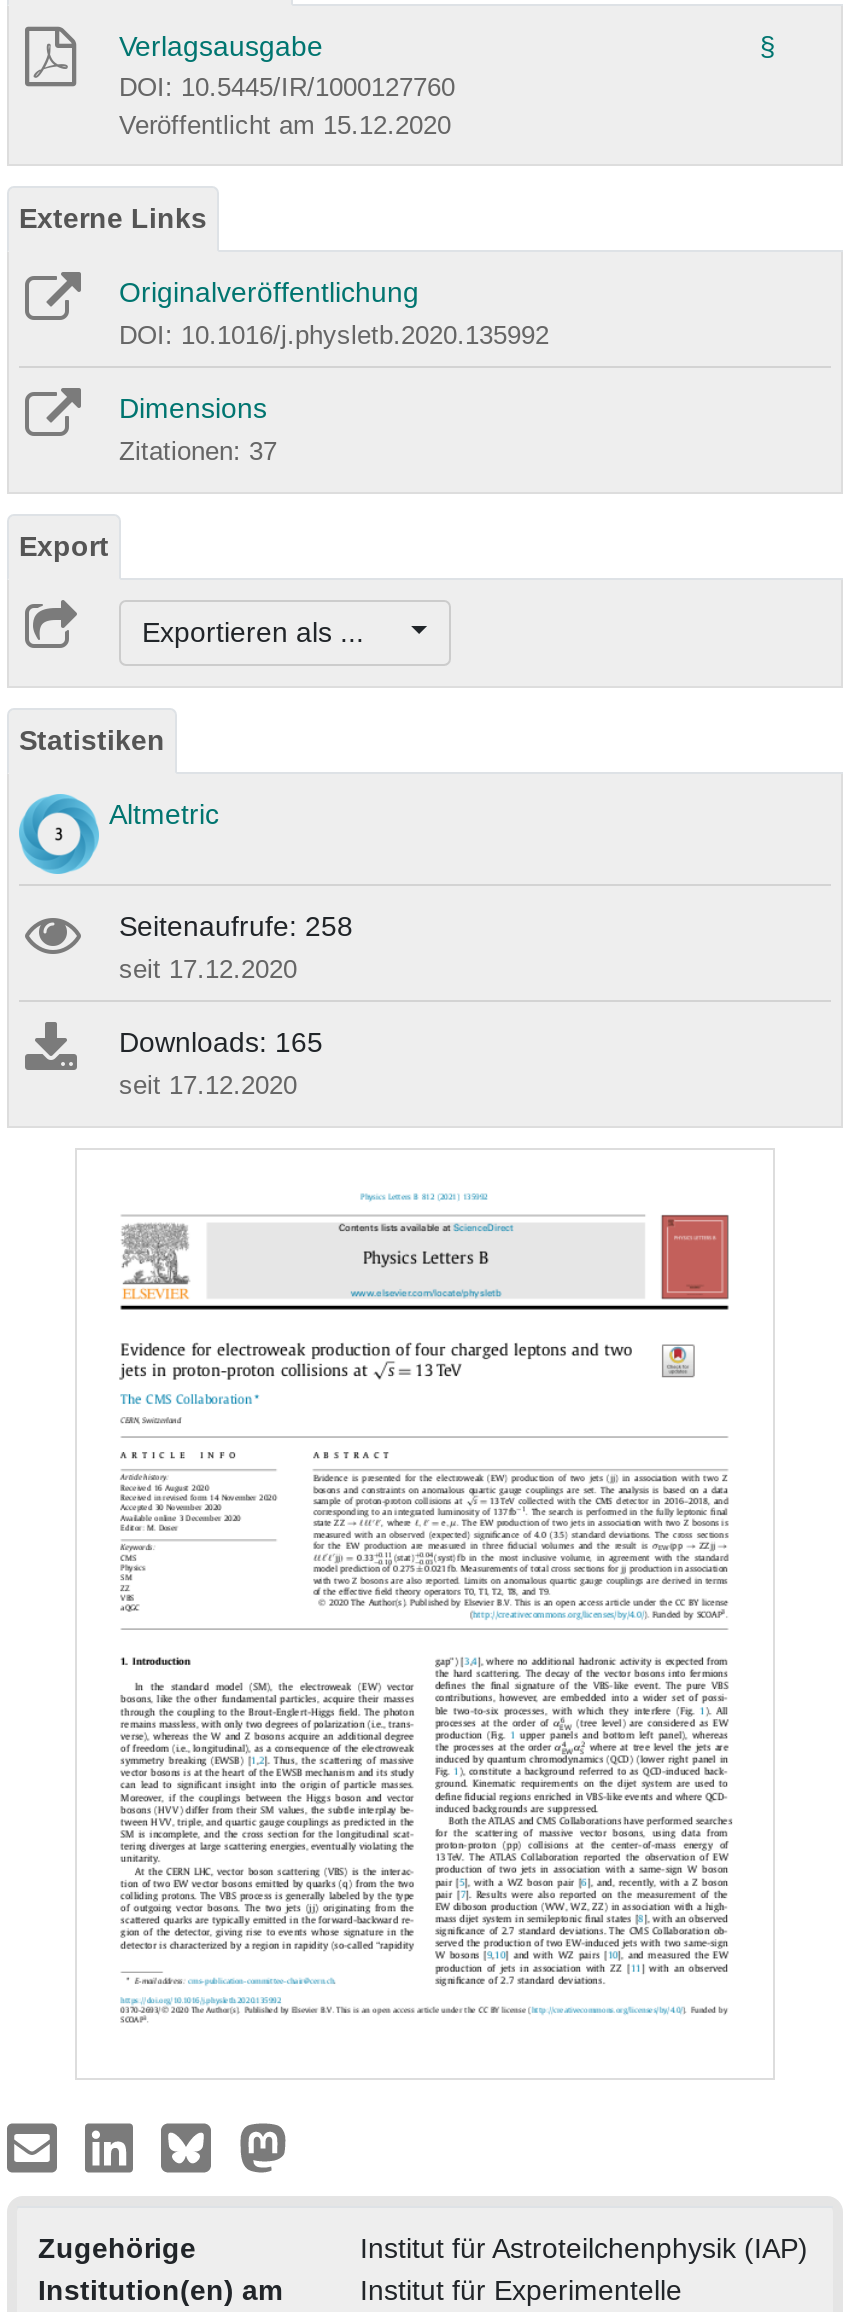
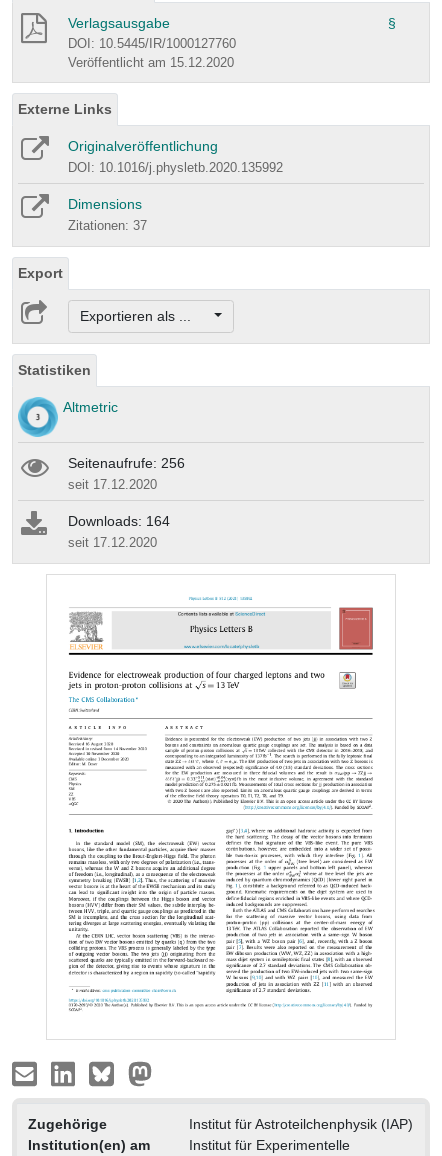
[119,911,353,943] Seitenaufrufe: 258 -> [68,455,185,471] Seitenaufrufe: 256
[119,1027,323,1059] Downloads: 165 -> [68,513,170,529] Downloads: 164

